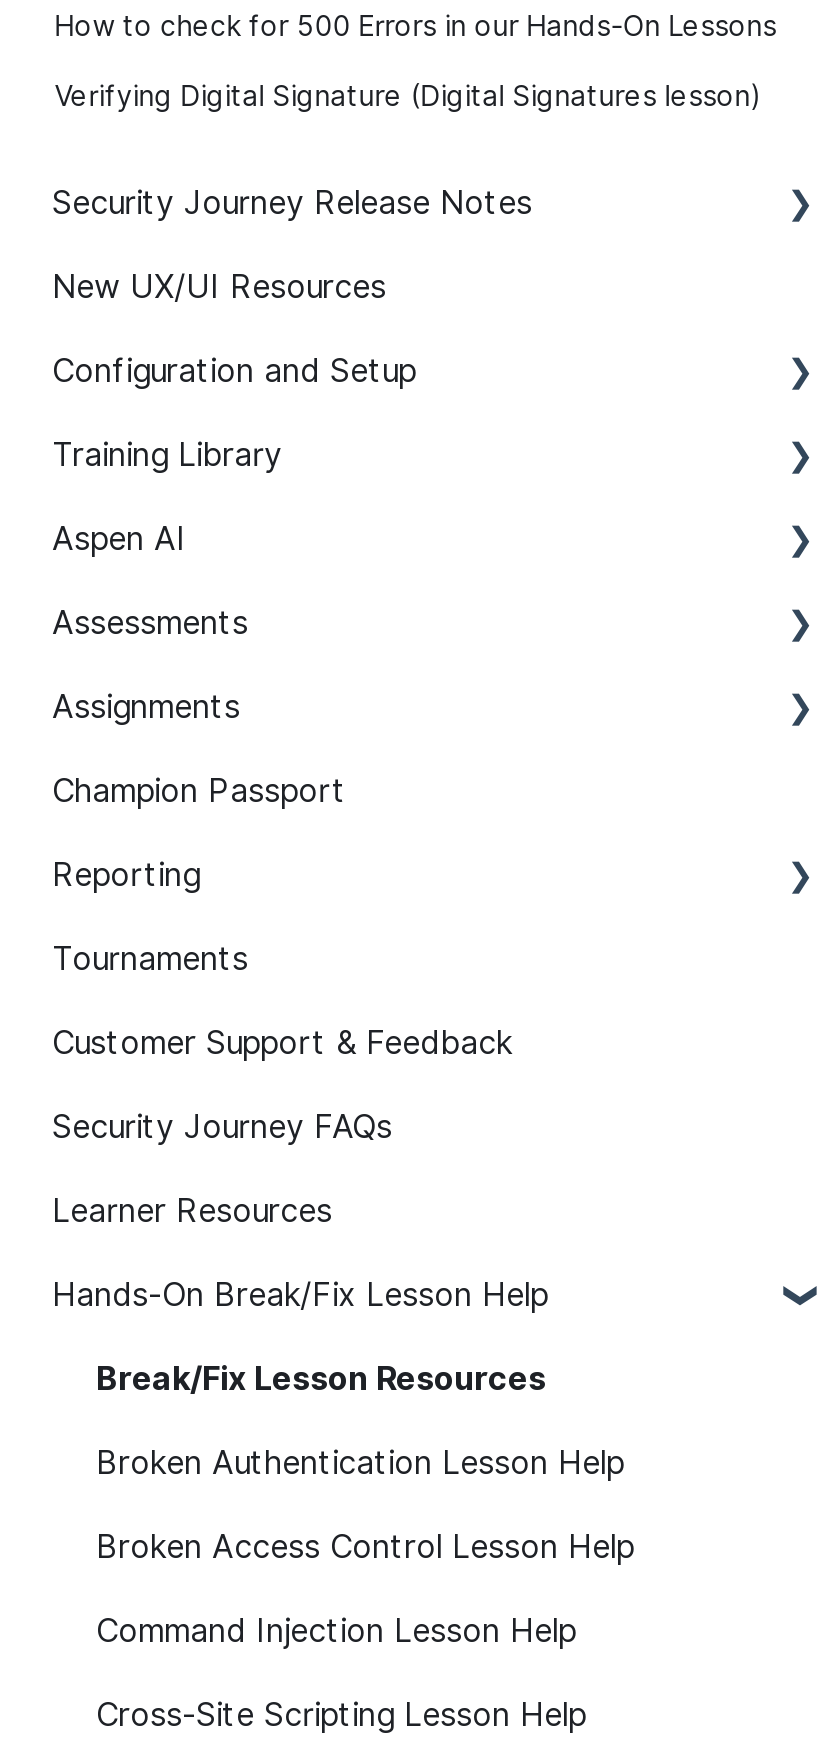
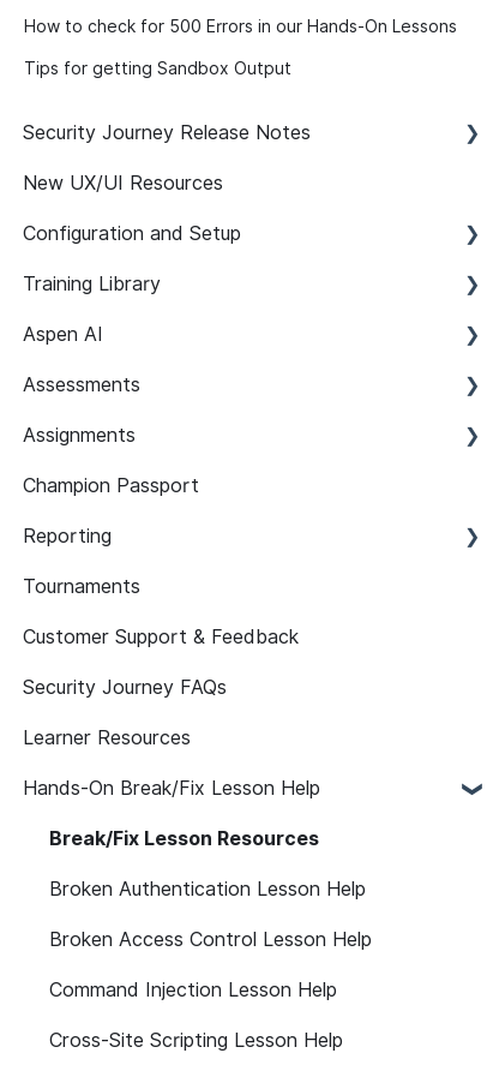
[54,80,762,112] Verifying Digital Signature (Digital Signatures lesson) -> [24,59,292,78] Tips for getting Sandbox Output

